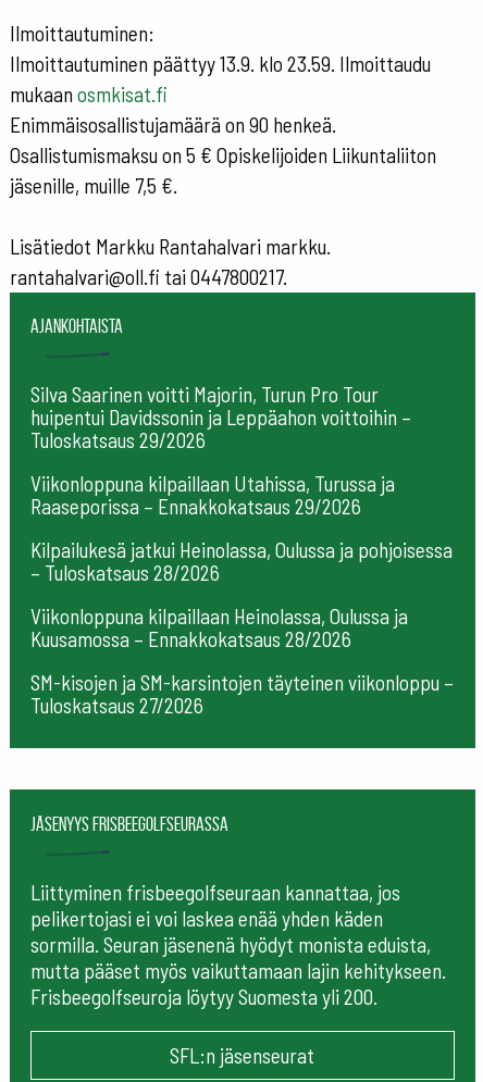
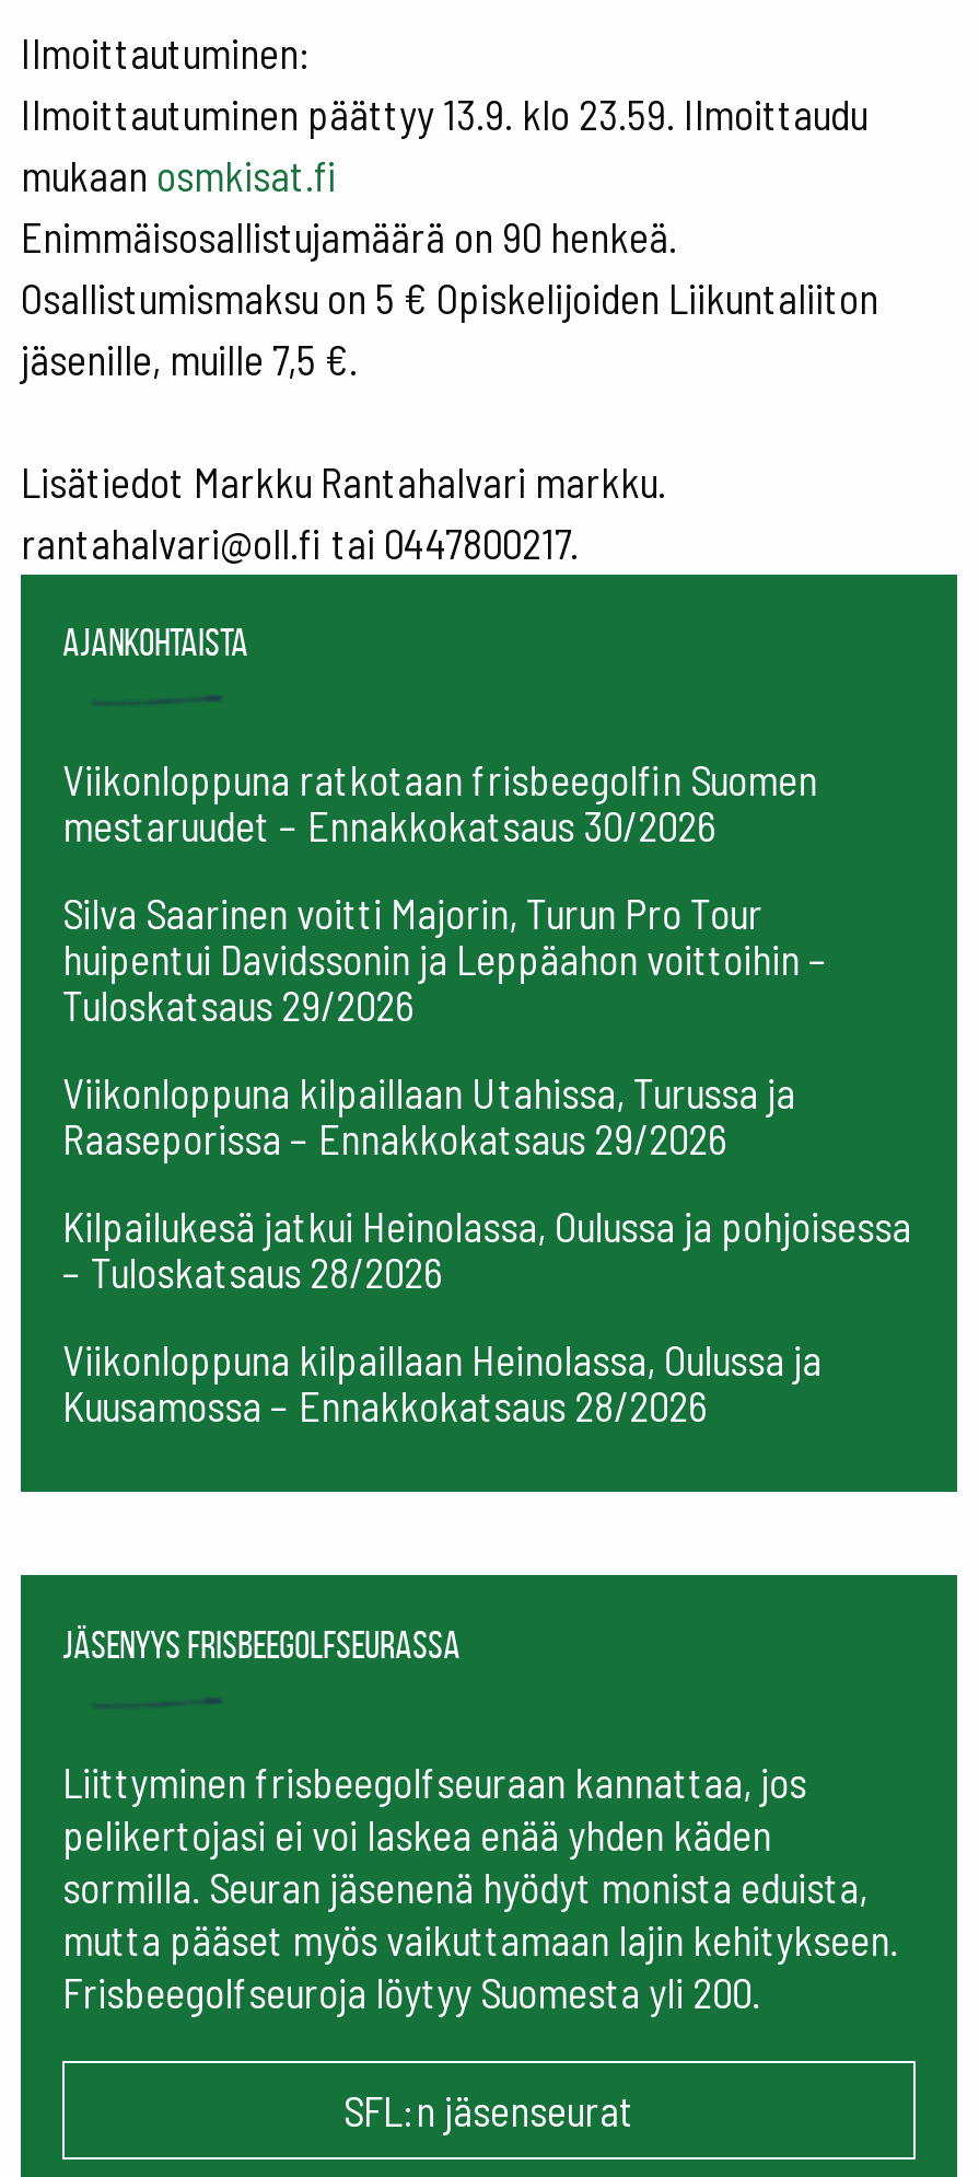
none -> [63,753,818,849] Viikonloppuna ratkotaan frisbeegolfin Suomen | mestaruudet – Ennakkokatsaus 30/2026
moved [31,381,453,651] -> [63,887,912,1431]: Silva Saarinen voitti Majorin, Turun Pro Tour | huipentui Davidssonin ja Leppäahon voittoihin – | Tuloskatsaus 29/2026 | ... | Viikonloppuna kilpaillaan Heinolassa, Oulussa ja | Kuusamossa – Ennakkokatsaus 28/2026
[31,670,454,718] SM-kisojen ja SM-karsintojen täyteinen viikonloppu – | Tuloskatsaus 27/2026 -> none

